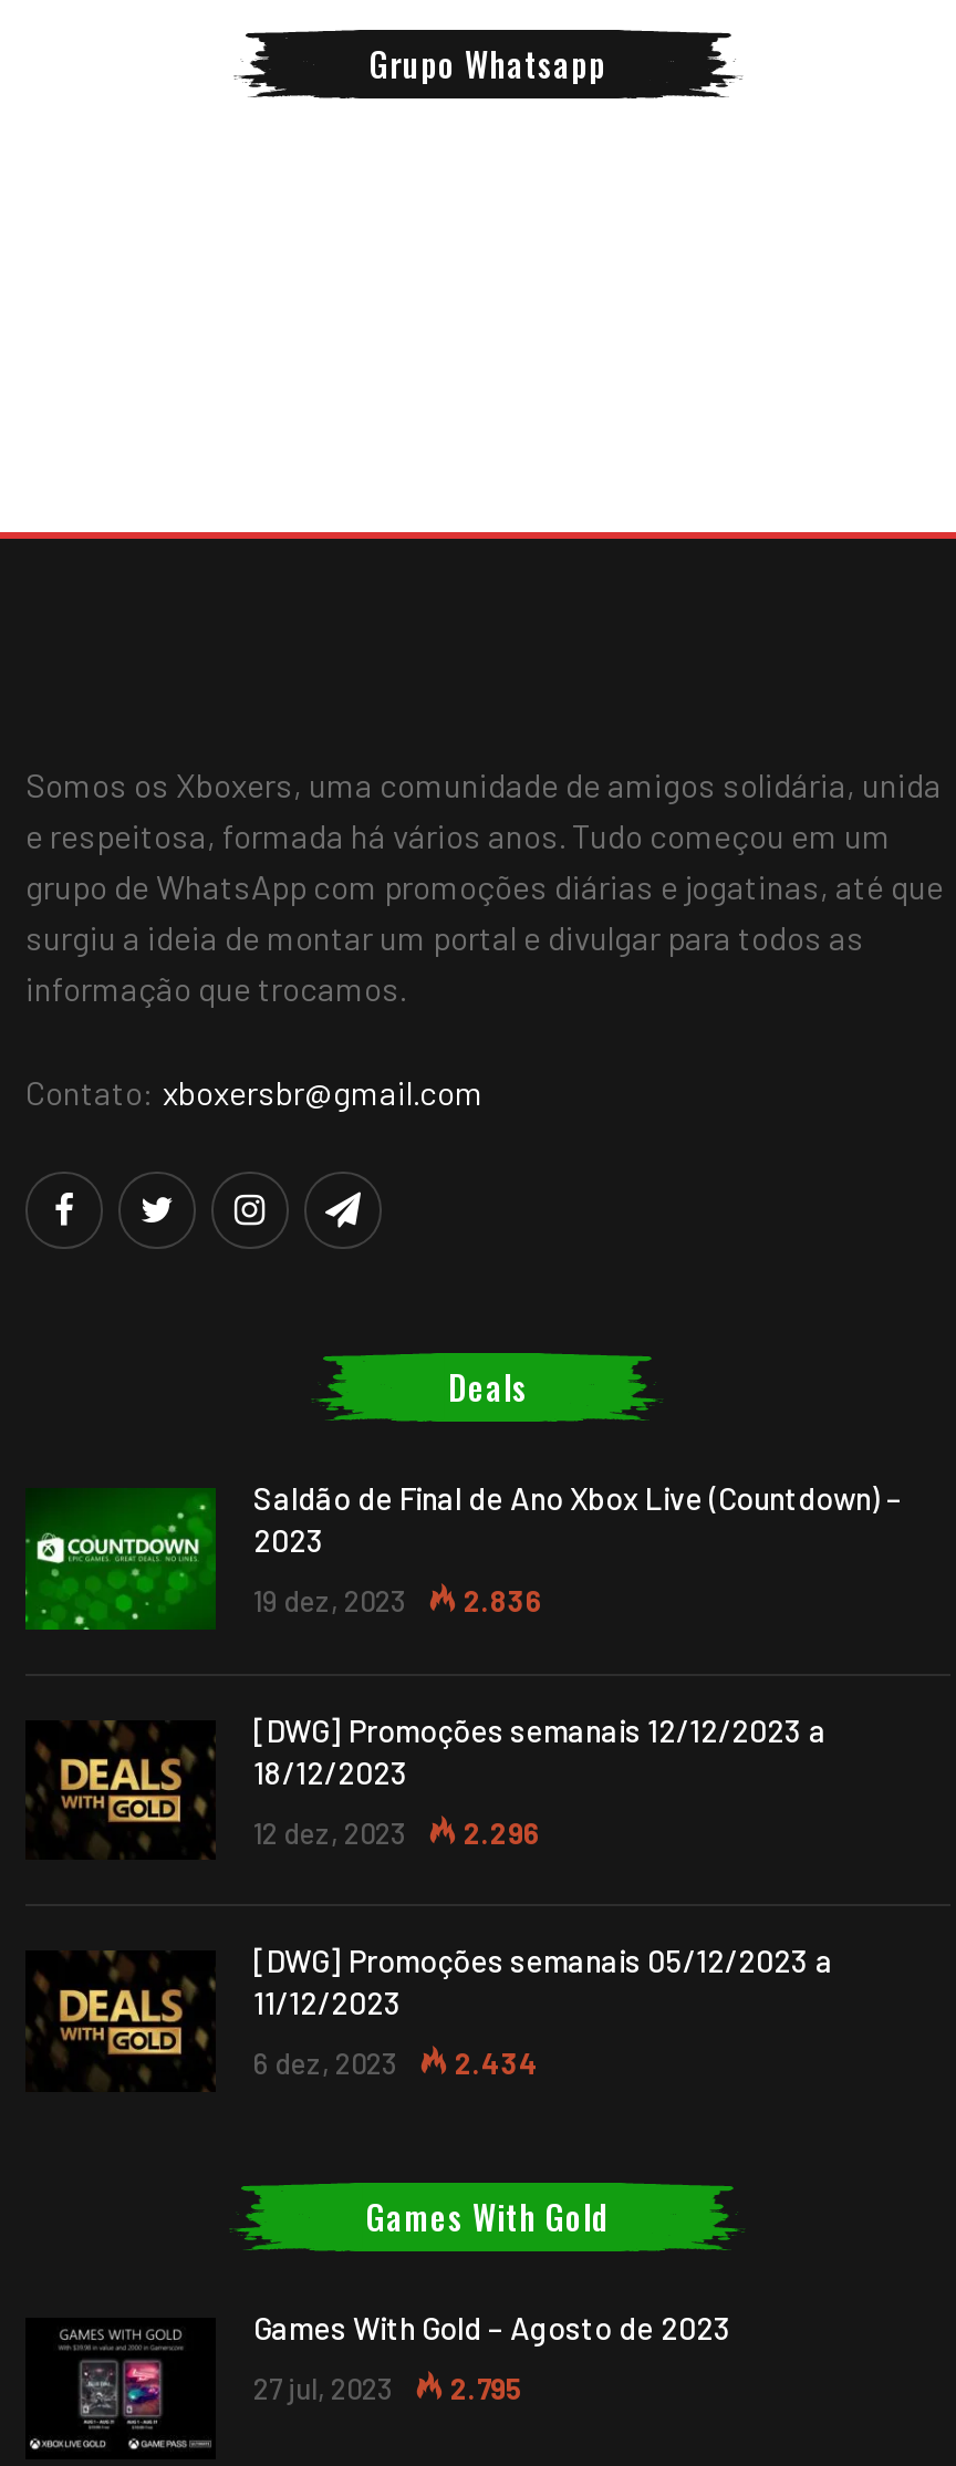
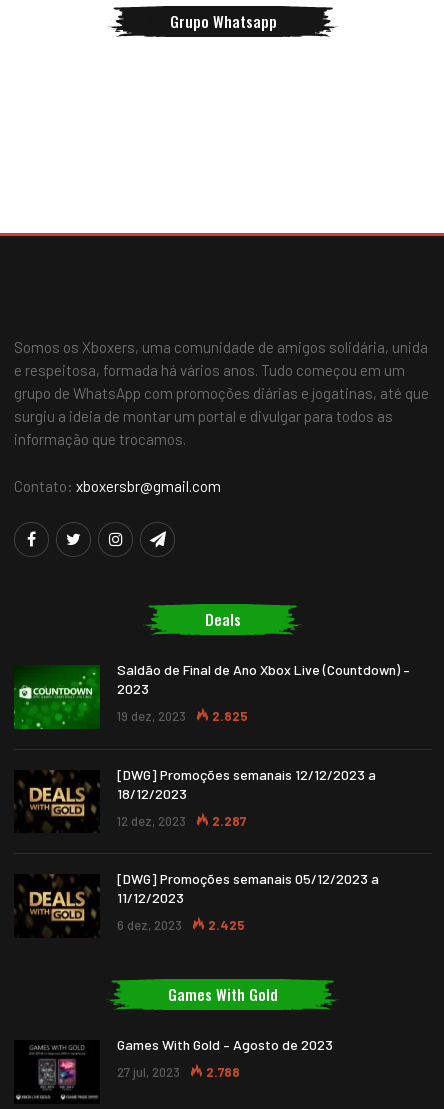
[253,1583,543,1618] 19 dez, 2023 2.836 -> [117,708,248,724] 19 dez, 2023 2.825
[253,1814,541,1850] 12 dez, 2023 2.296 -> [117,812,246,828] 12 dez, 2023 2.287
[253,2046,539,2081] 6 dez, 2023 2.434 -> [117,917,245,933] 6 dez, 2023 2.425
[253,2372,523,2407] 27 jul, 2023 2.795 -> [117,1064,240,1080] 27 jul, 2023 2.788

